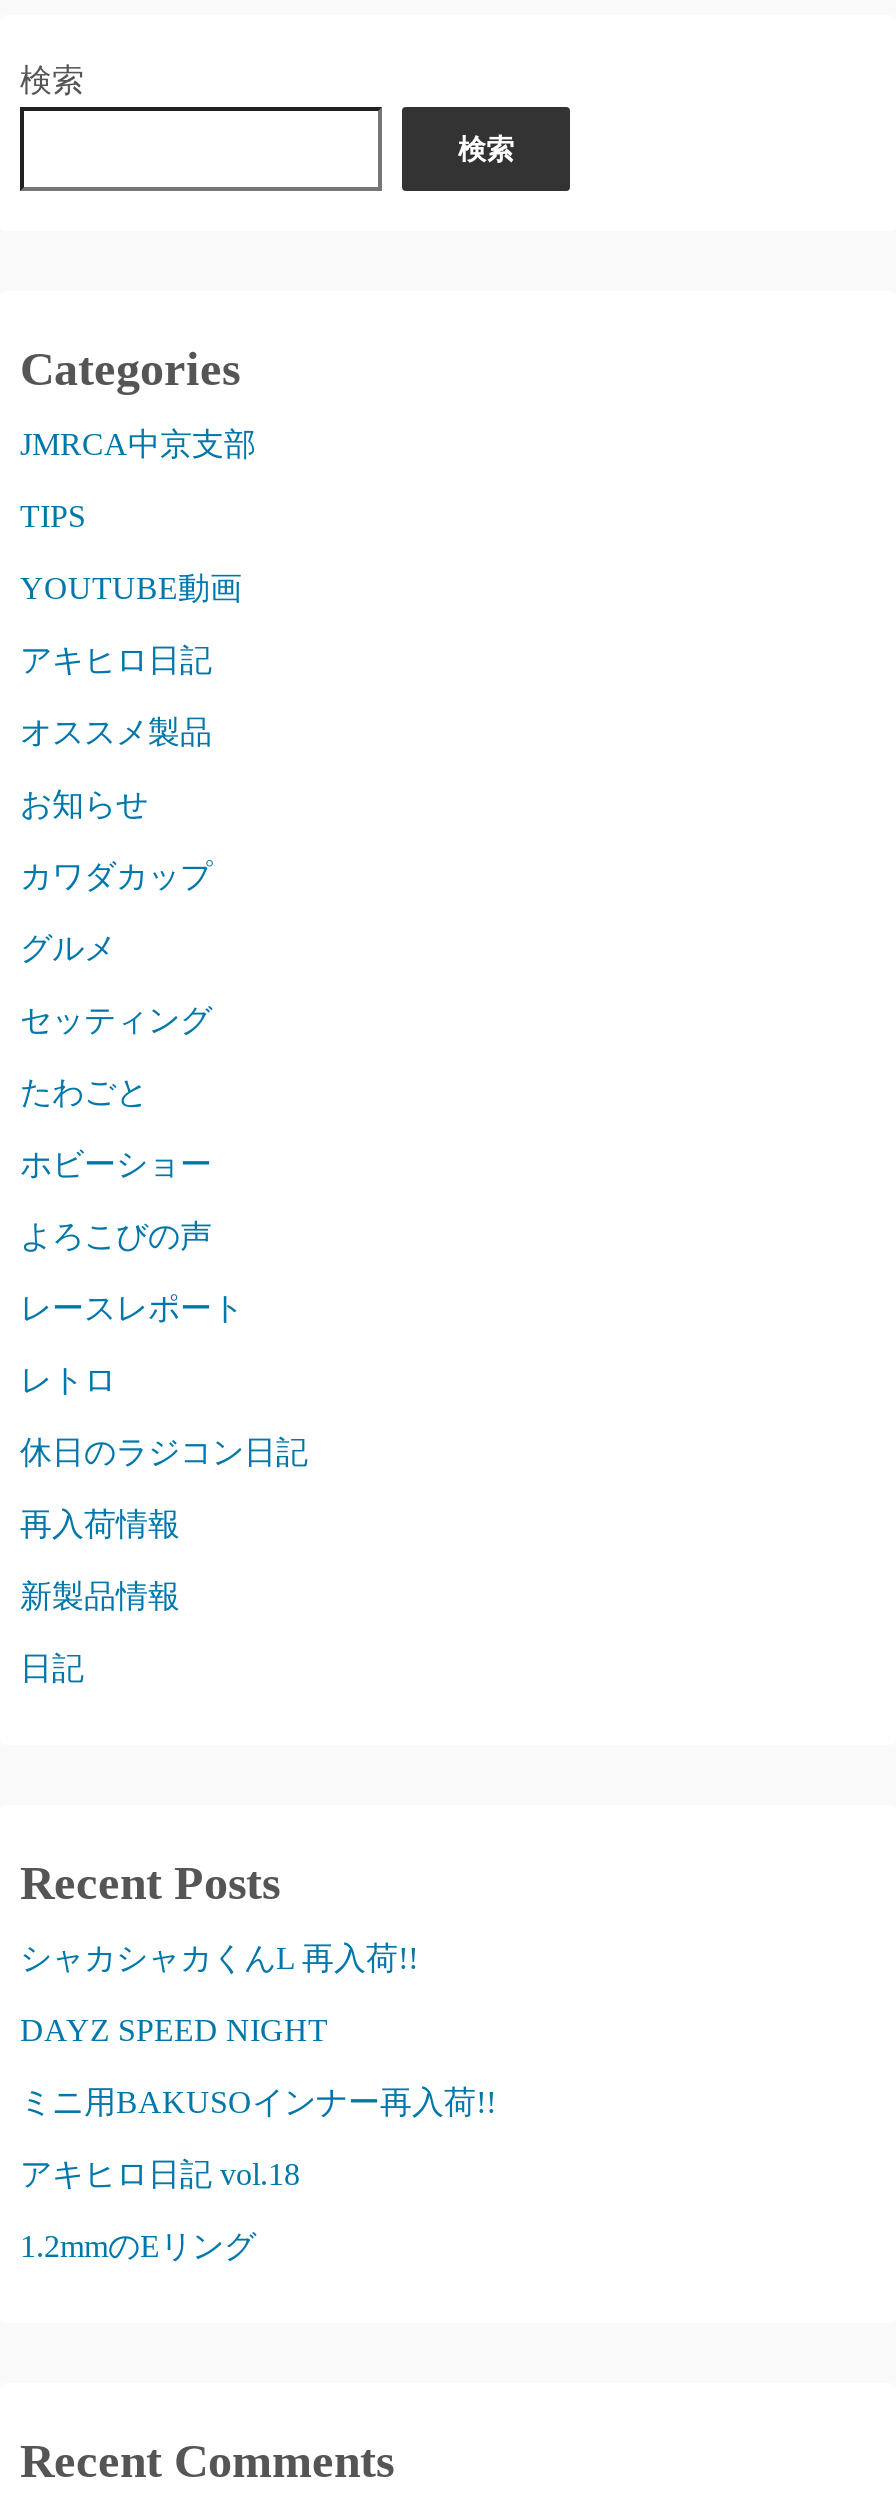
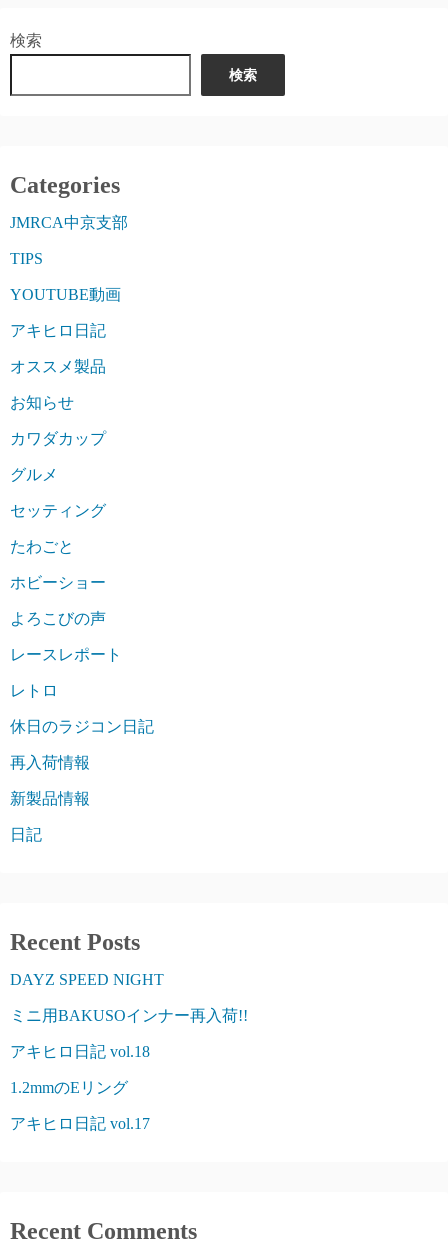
[20,1941,418,1975] シャカシャカくんL 再入荷!! -> none
moved [20,2013,496,2263] -> [10,971,248,1096]: DAYZ SPEED NIGHT | ミニ用BAKUSOインナー再入荷!! | アキヒロ日記 vol.18 | 1.2mmのEリング
none -> [10,1115,150,1132] アキヒロ日記 vol.17

